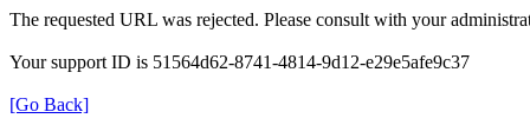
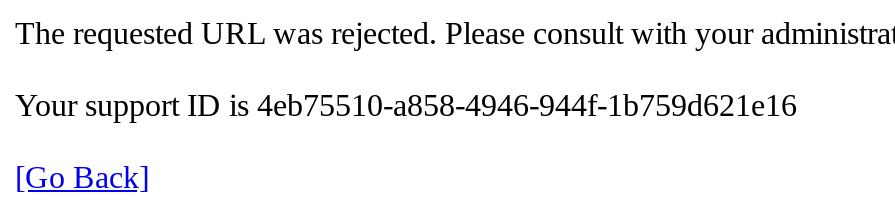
[9,52,470,72] Your support ID is 51564d62-8741-4814-9d12-e29e5afe9c37 -> [15,88,797,122] Your support ID is 4eb75510-a858-4946-944f-1b759d621e16

